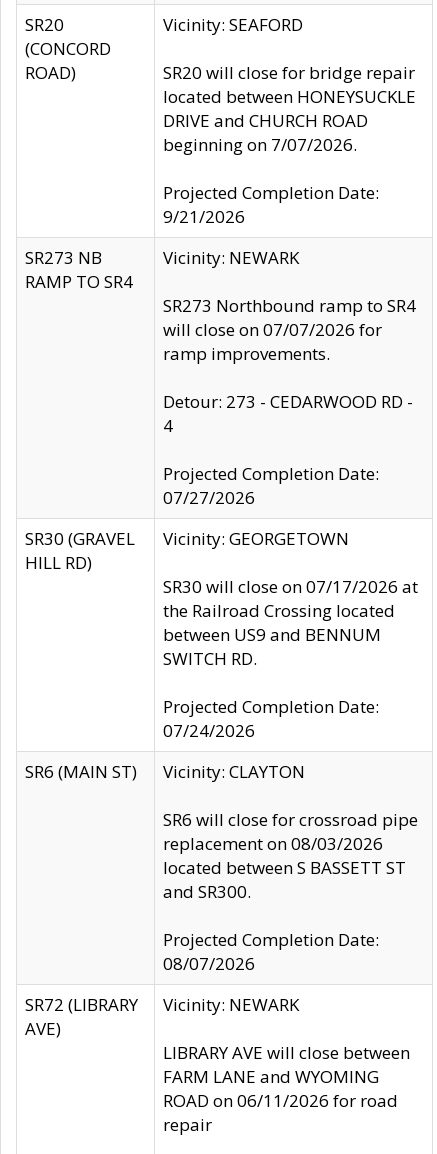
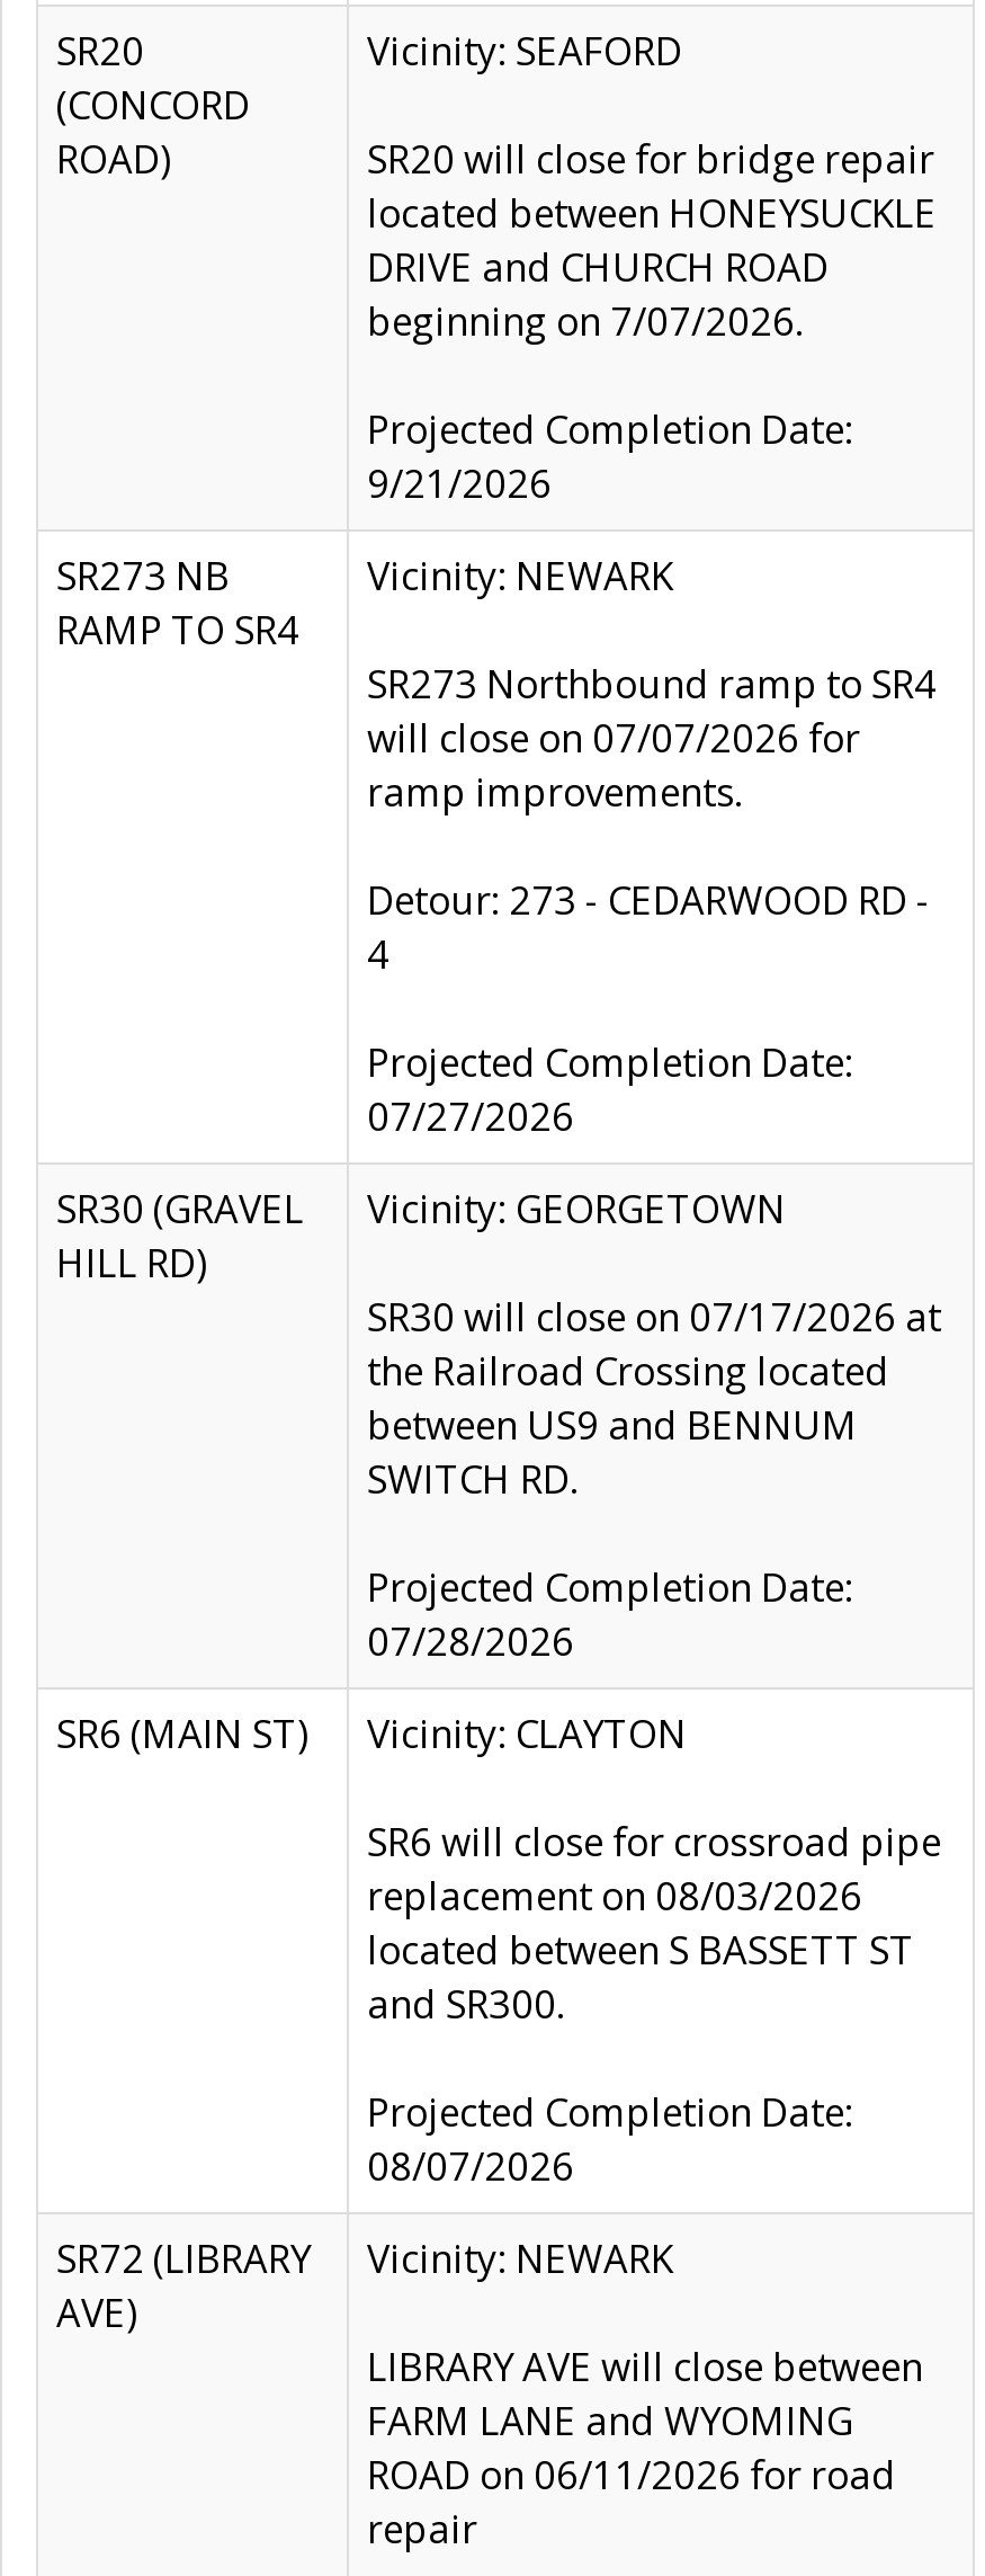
[163,719,255,742] 07/24/2026 -> [367,1615,574,1667] 07/28/2026

